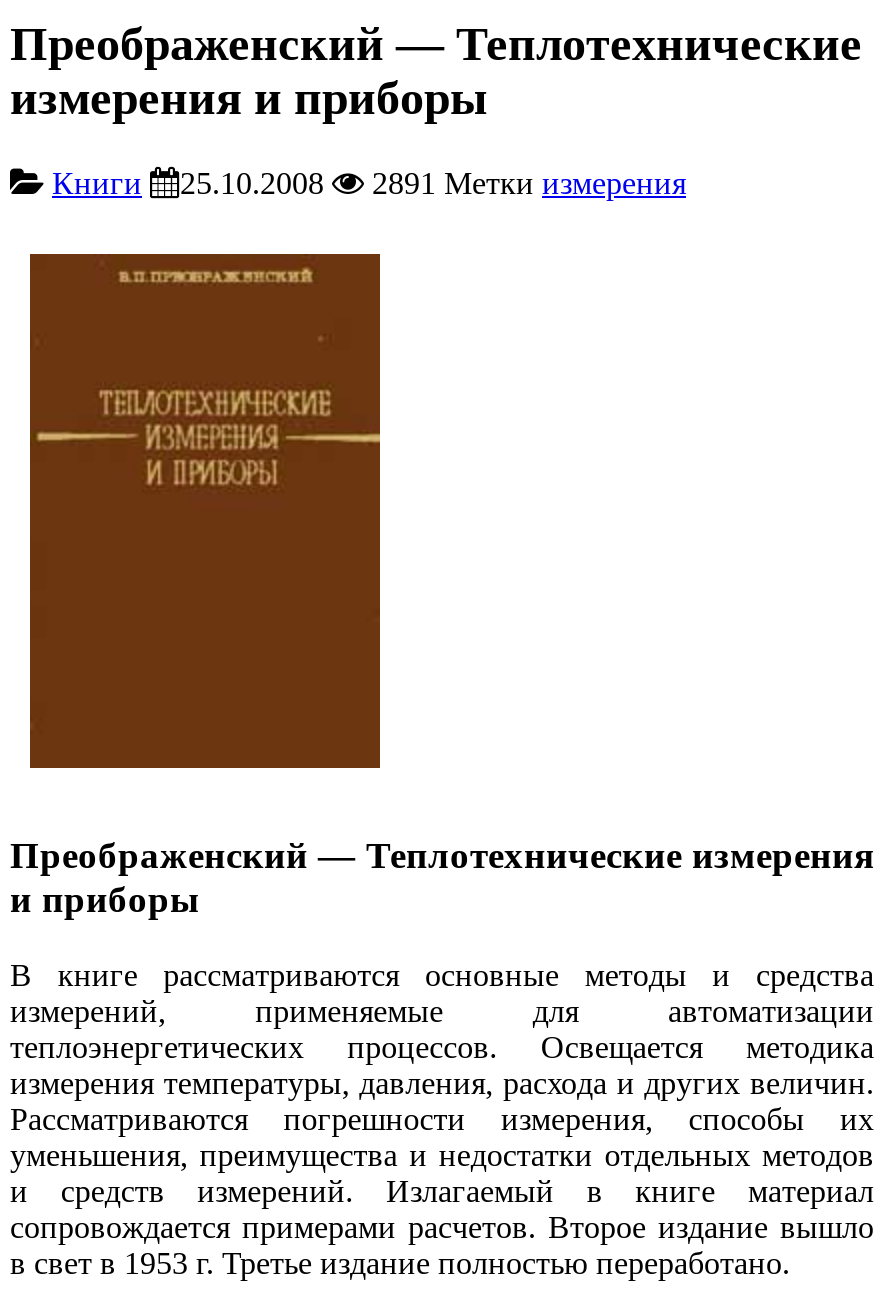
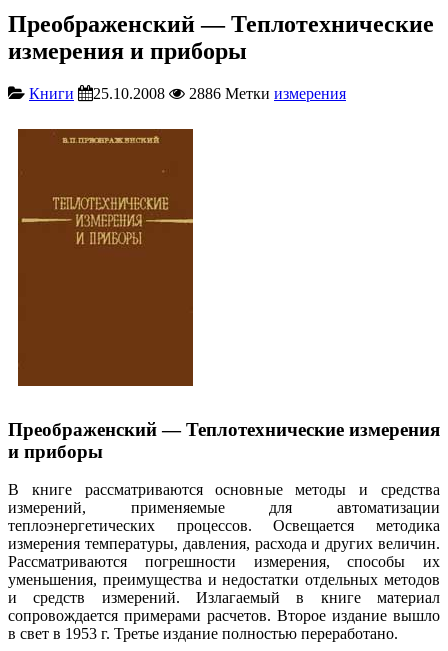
[364,166,686,200] 2891 Метки измерения -> [185,85,346,102] 2886 Метки измерения

